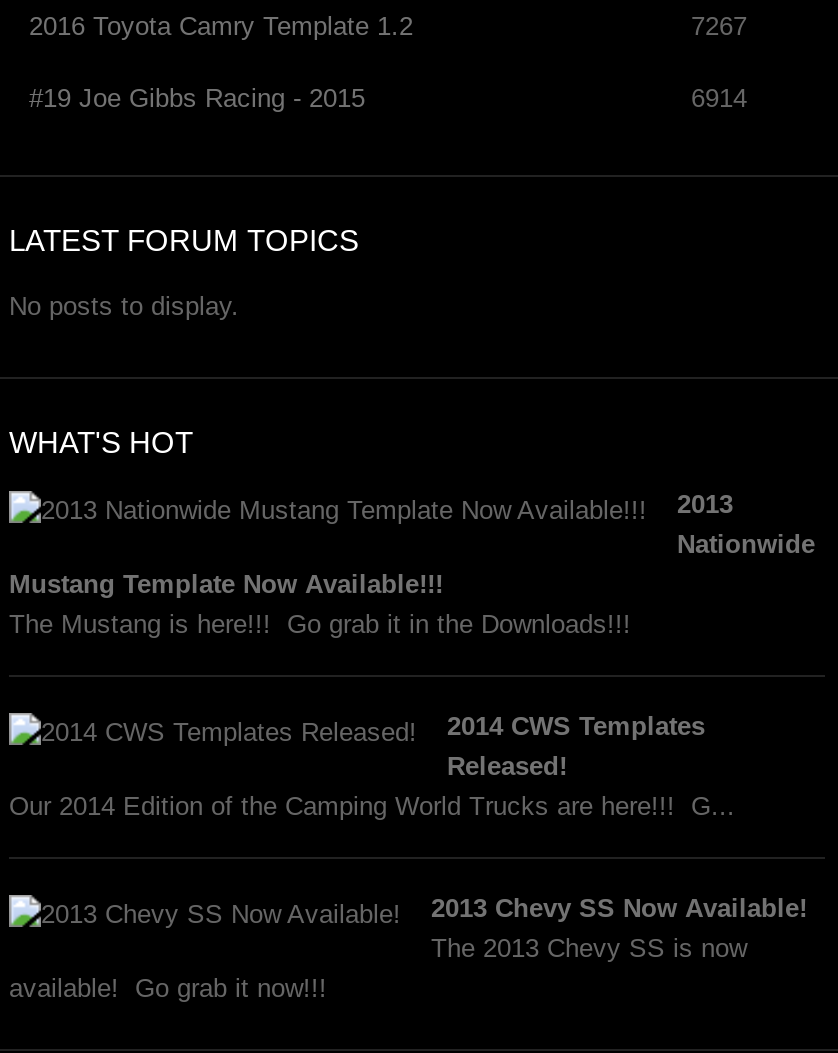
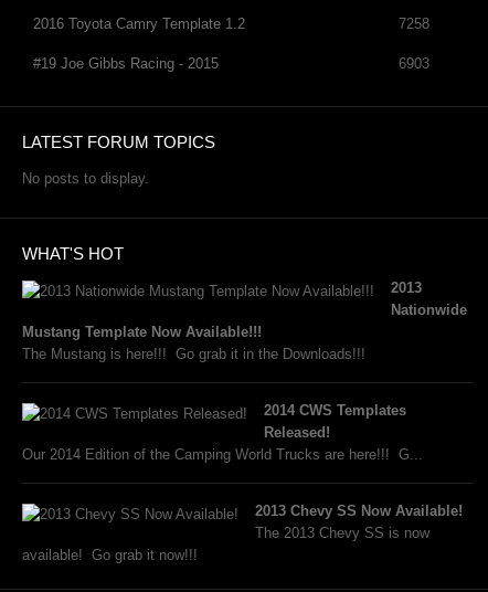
[683,11,747,41] 7267 -> [394,15,429,32] 7258
[683,83,747,113] 6914 -> [394,55,429,72] 6903

